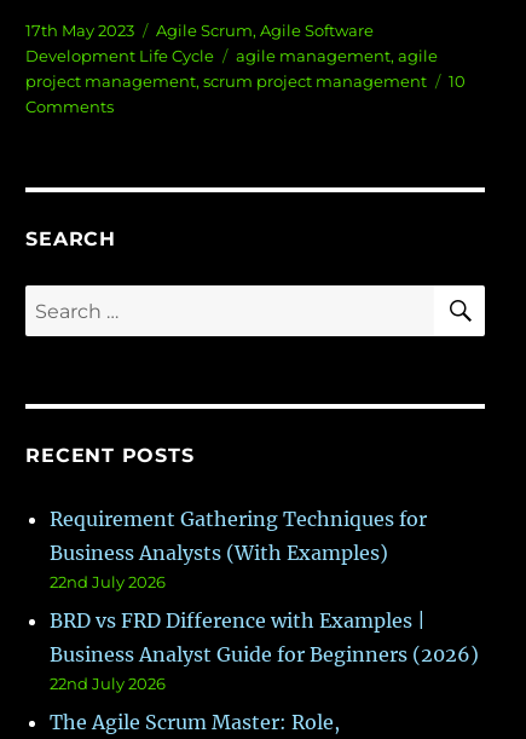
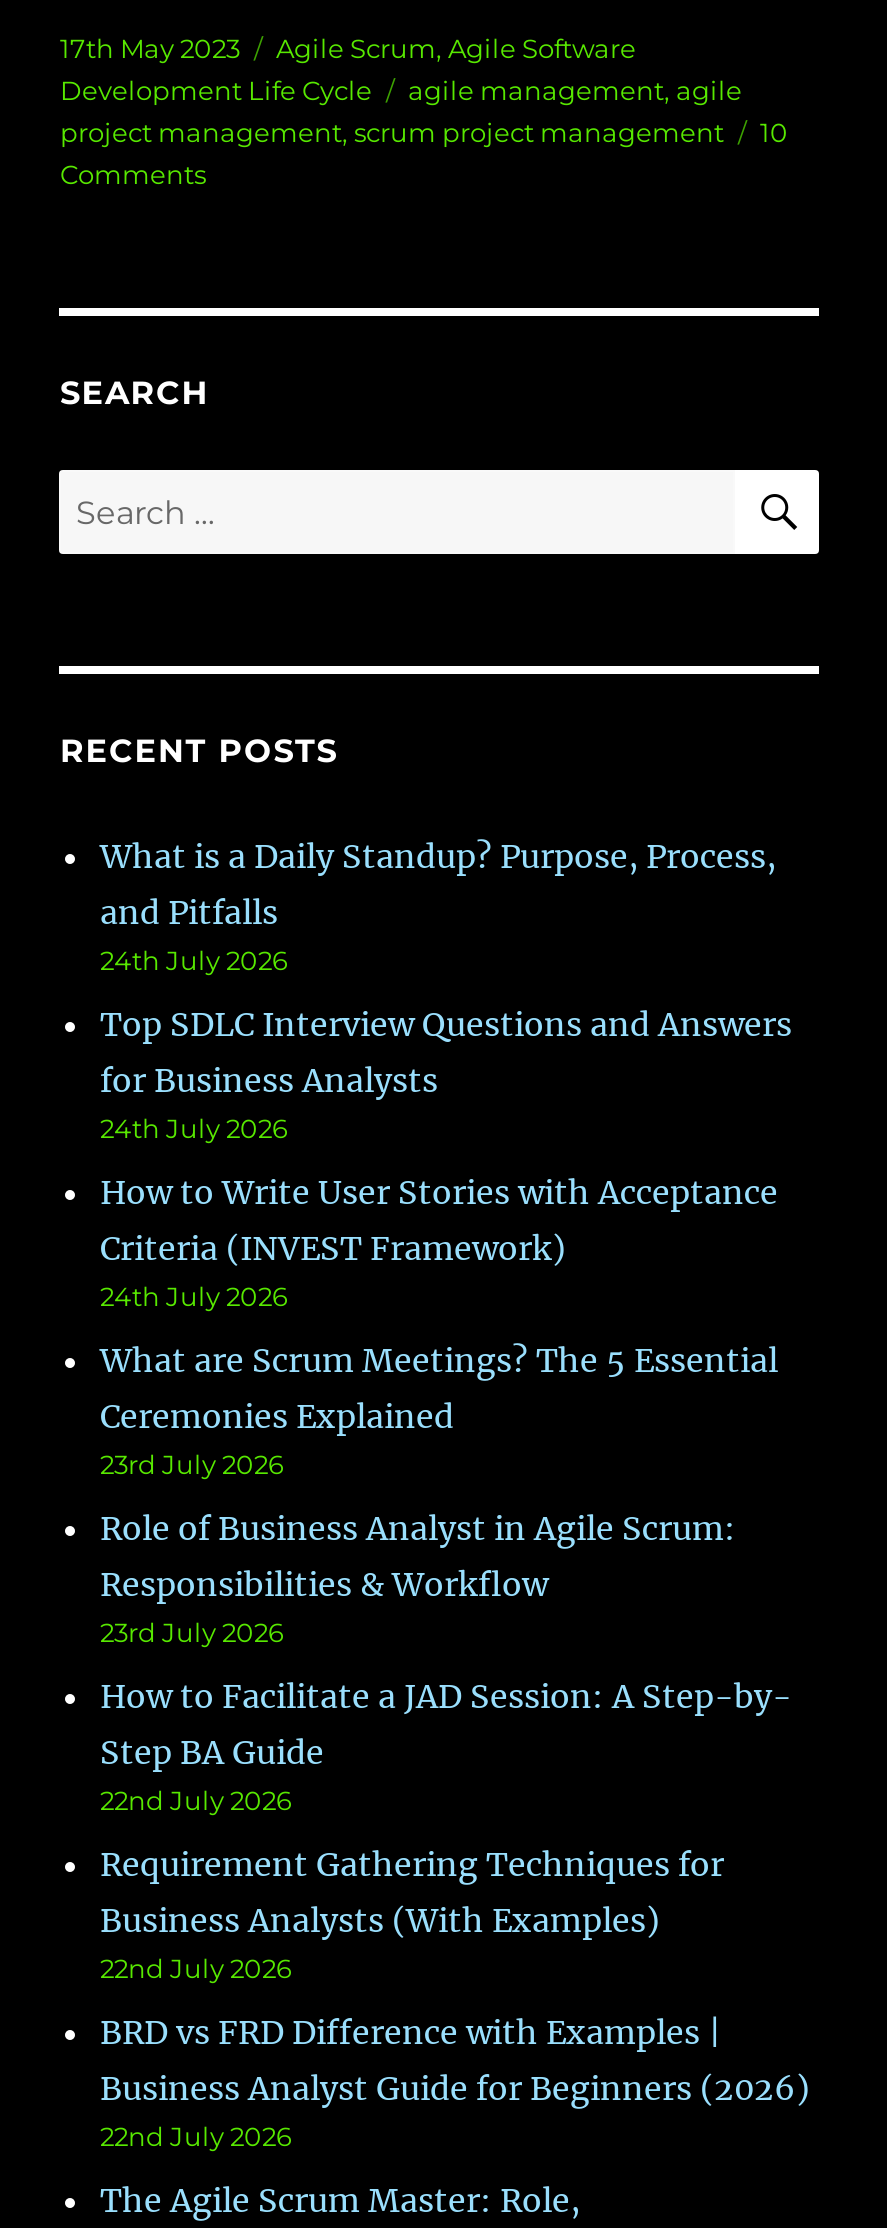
none -> [100,835,792,1815] What is a Daily Standup? Purpose, Process, | and Pitfalls | 24th July 2026 | Top SDLC Interview Questions and Answers | for Business Analysts | 24th July 2026 | How to Write User Stories with Acceptance | Criteria (INVEST Framework) | 24th July 2026 | What are Scrum Meetings? The 5 Essential | Ceremonies Explained | 23rd July 2026 | Role of Business Analyst in Agile Scrum: | Responsibilities & Workflow | 23rd July 2026 | How to Facilitate a JAD Session: A Step-by- | Step BA Guide | 22nd July 2026

